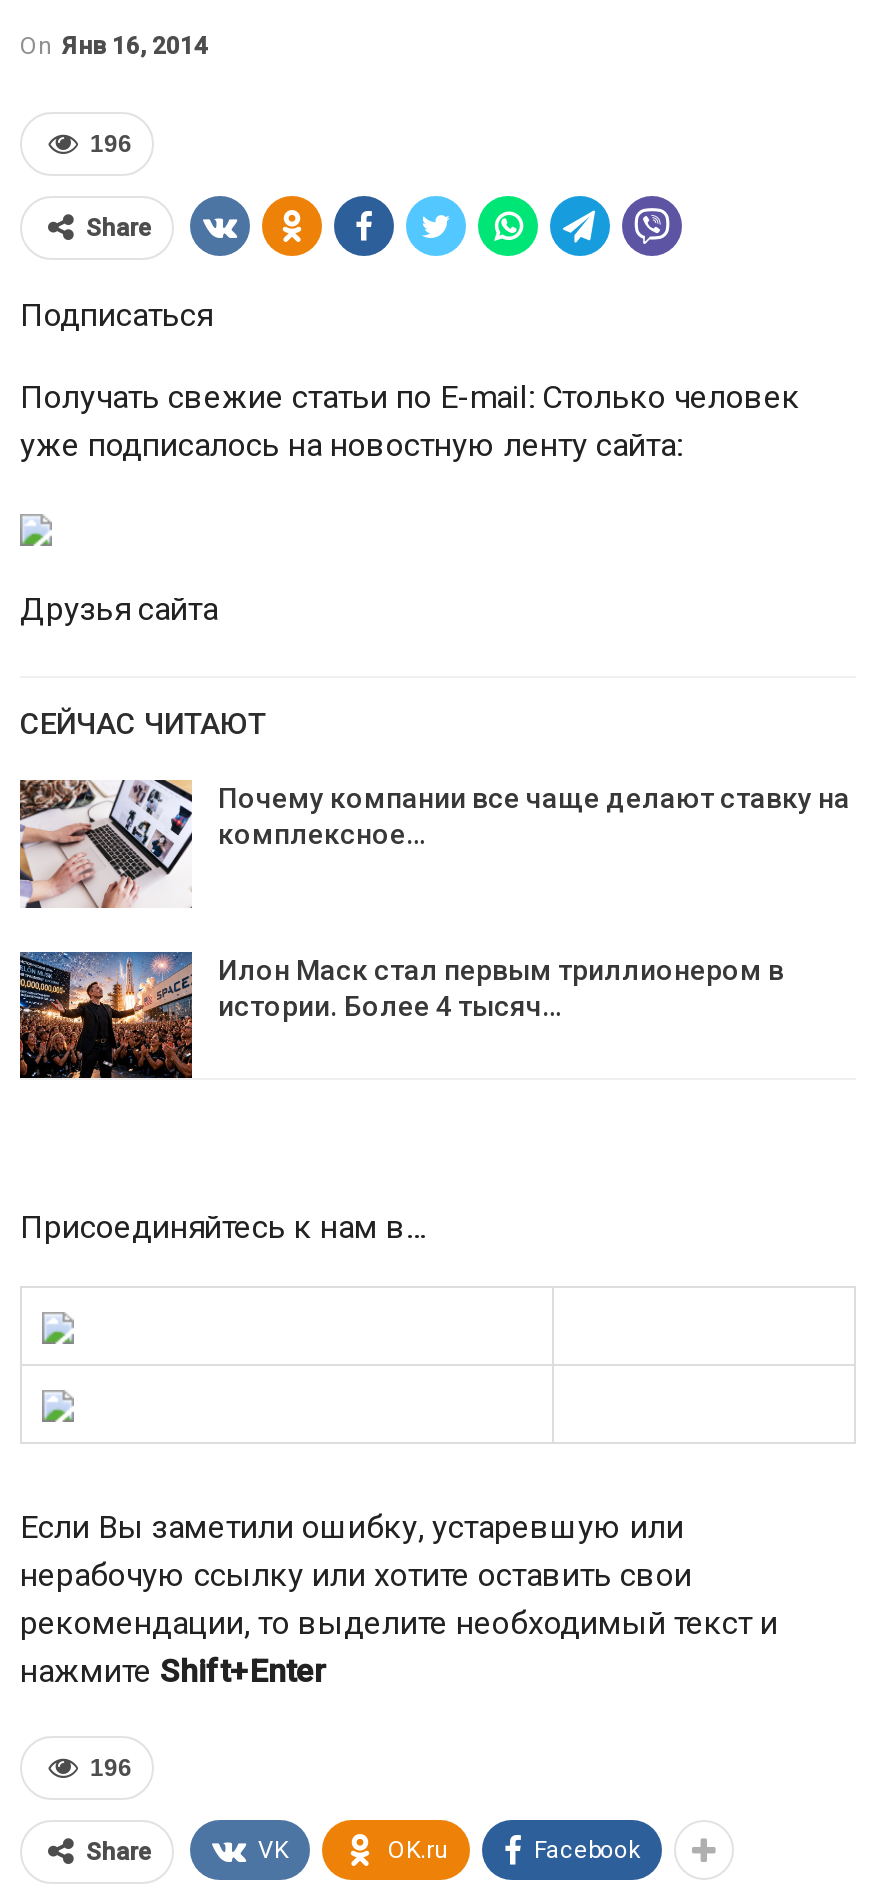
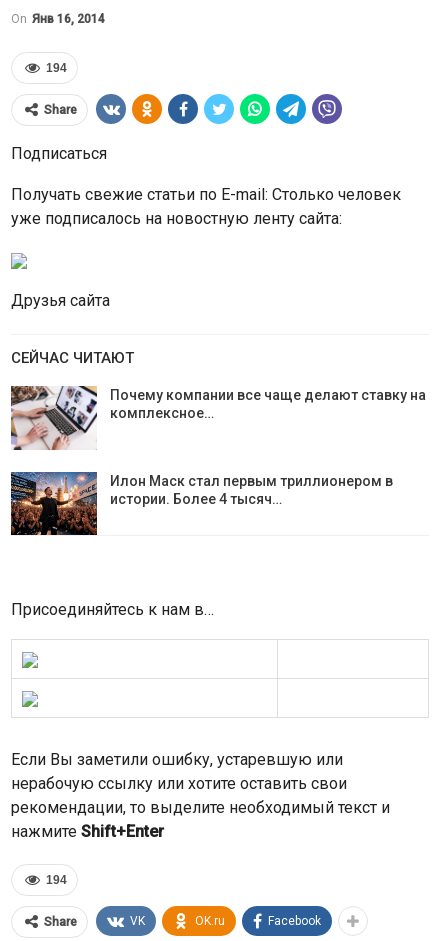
[90,130,132,158] 196 -> [46,61,67,75] 194
[90,1754,132,1782] 196 -> [46,873,67,887] 194

